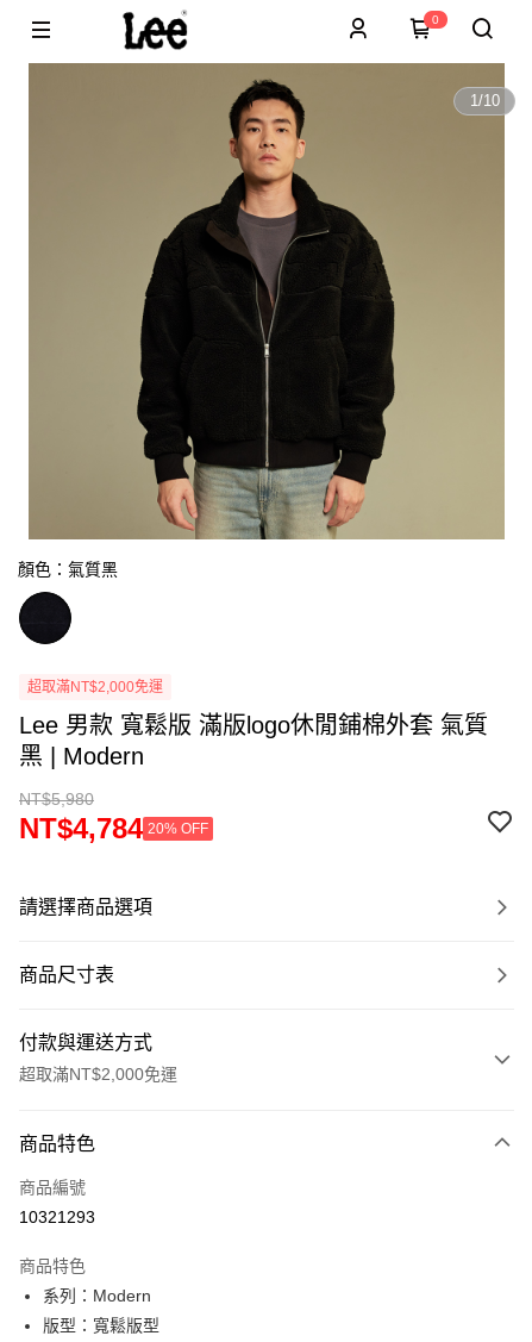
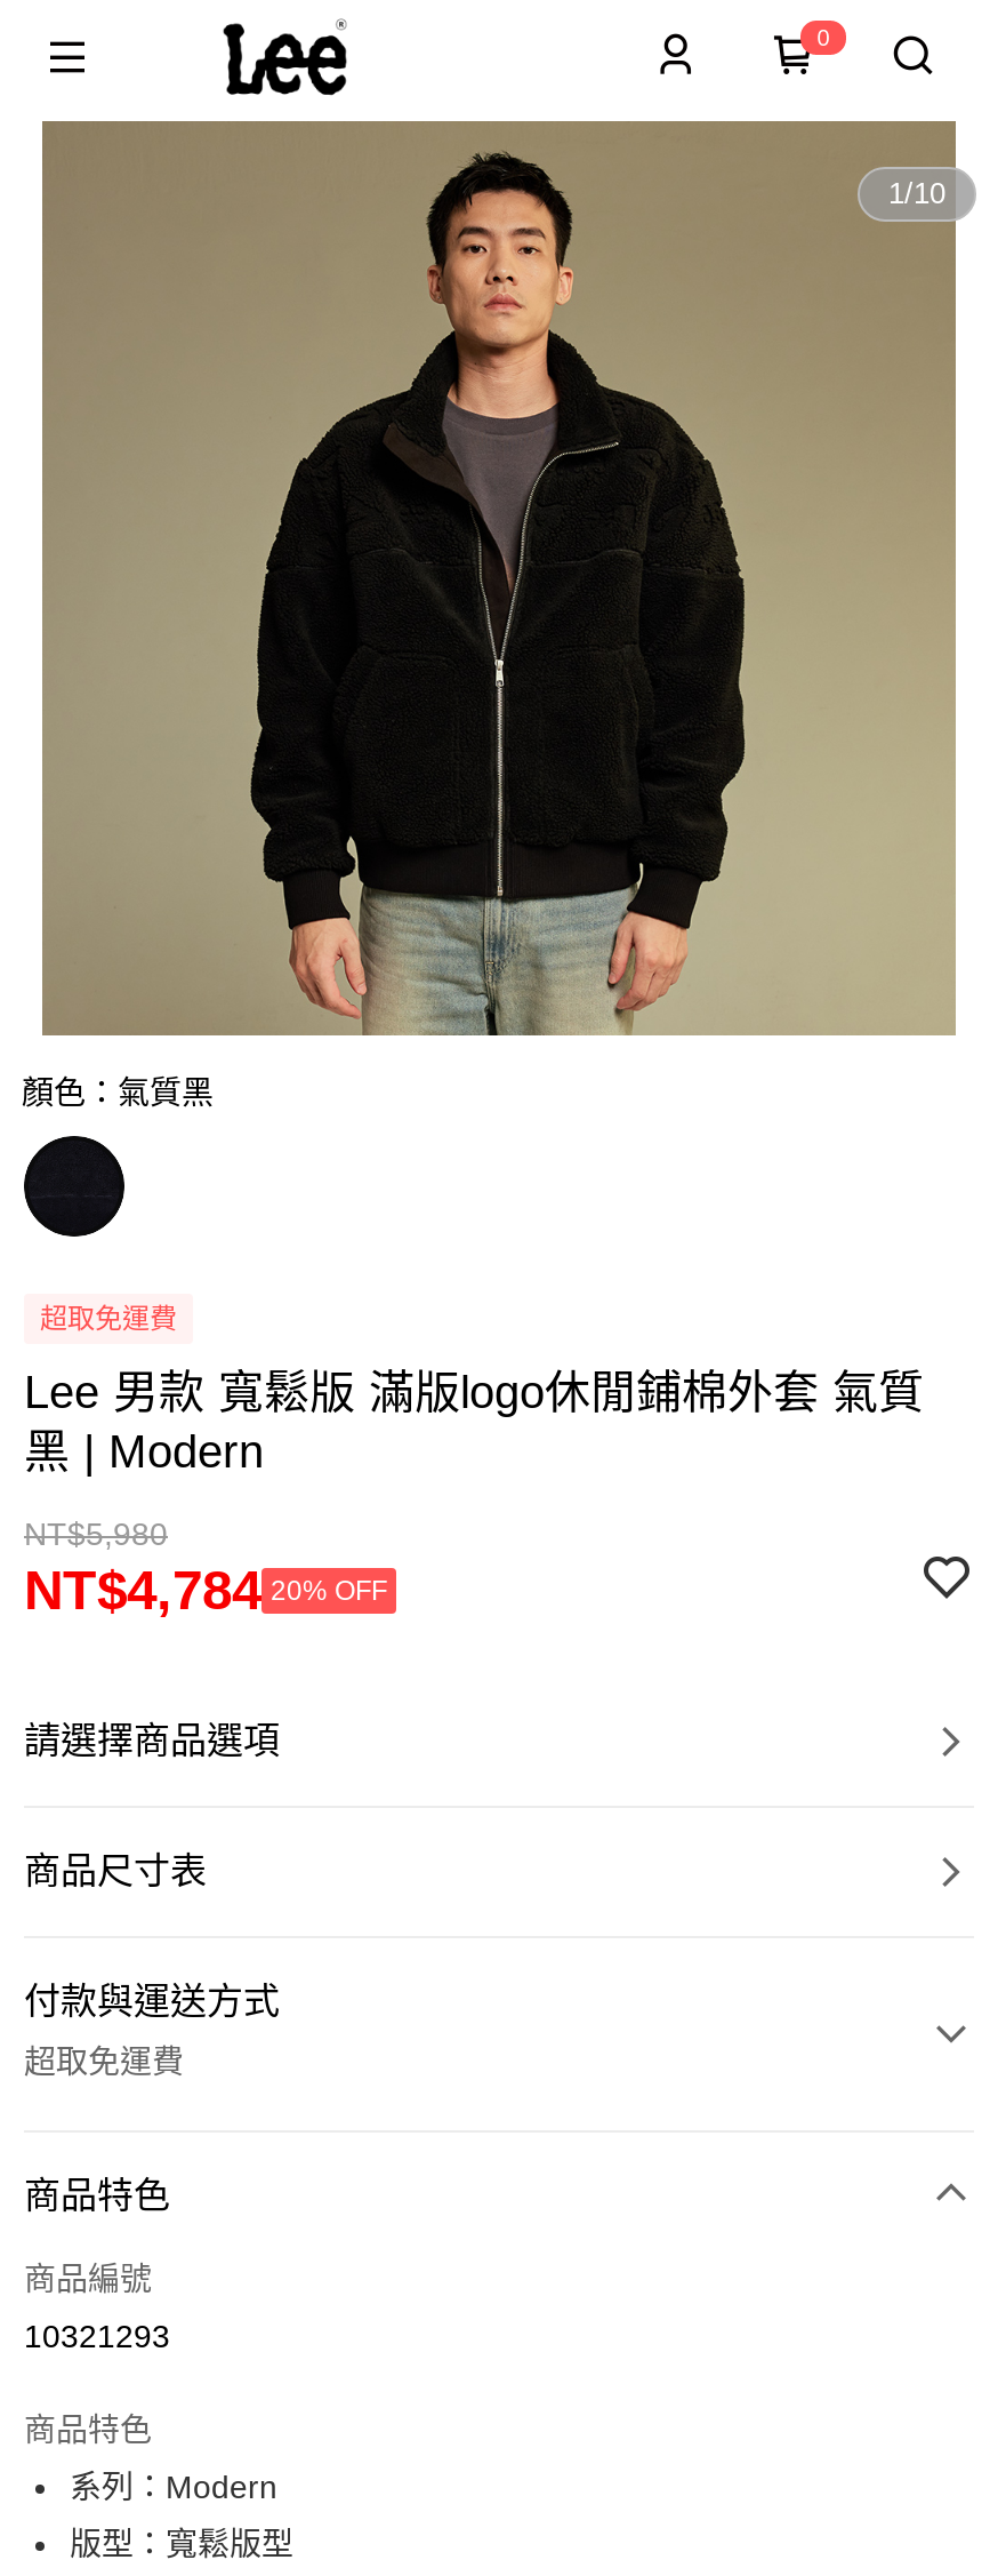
[27,679,163,695] 超取滿NT$2,000免運 -> [40,1303,177,1335] 超取免運費
[19,1065,177,1084] 超取滿NT$2,000免運 -> [24,2043,184,2080] 超取免運費

